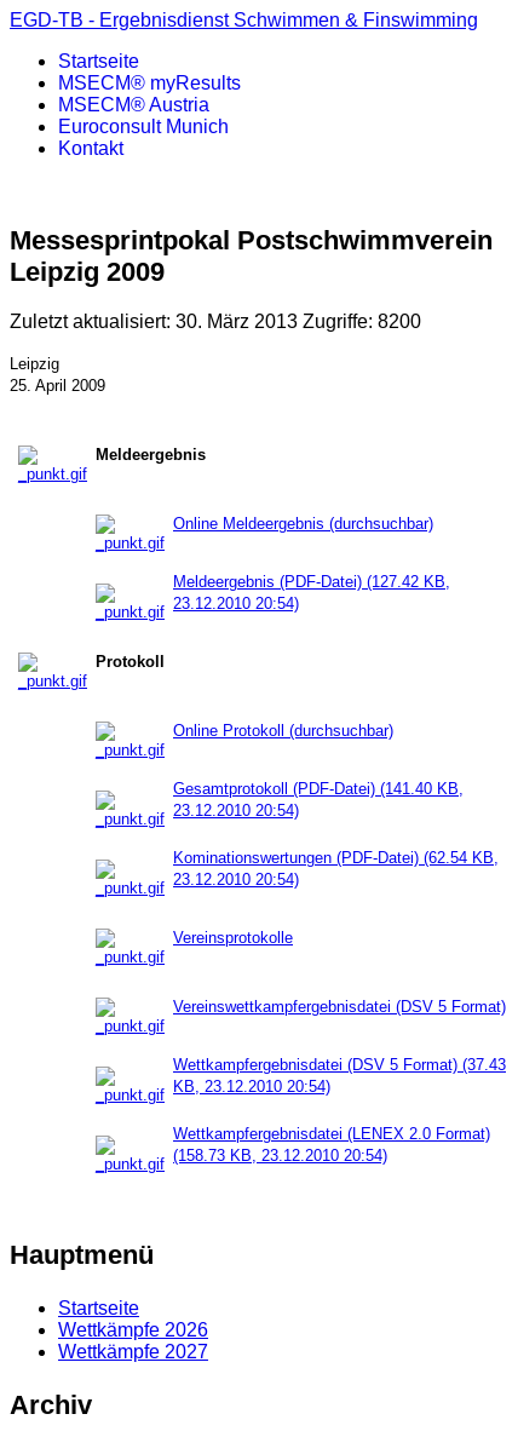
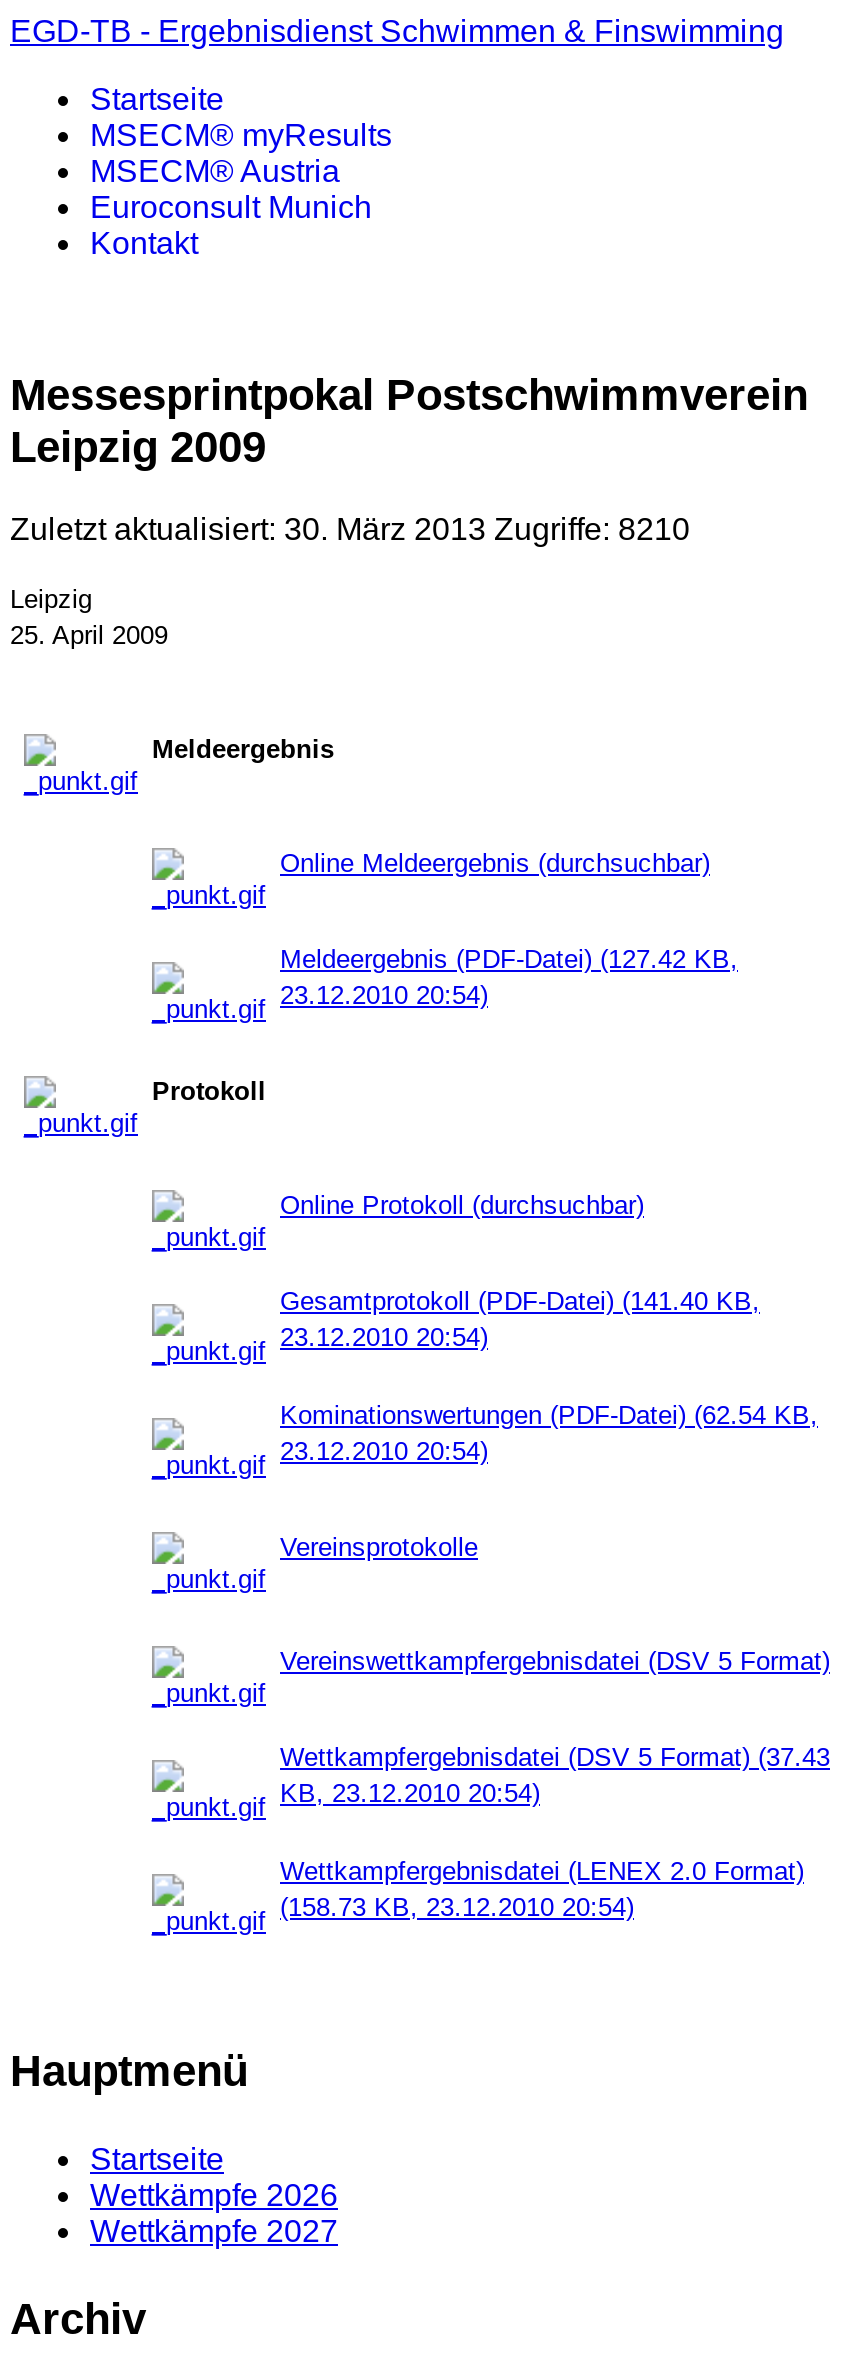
[10,311,421,331] Zuletzt aktualisiert: 30. März 2013 Zugriffe: 8200 -> [10,511,690,545] Zuletzt aktualisiert: 30. März 2013 Zugriffe: 8210

